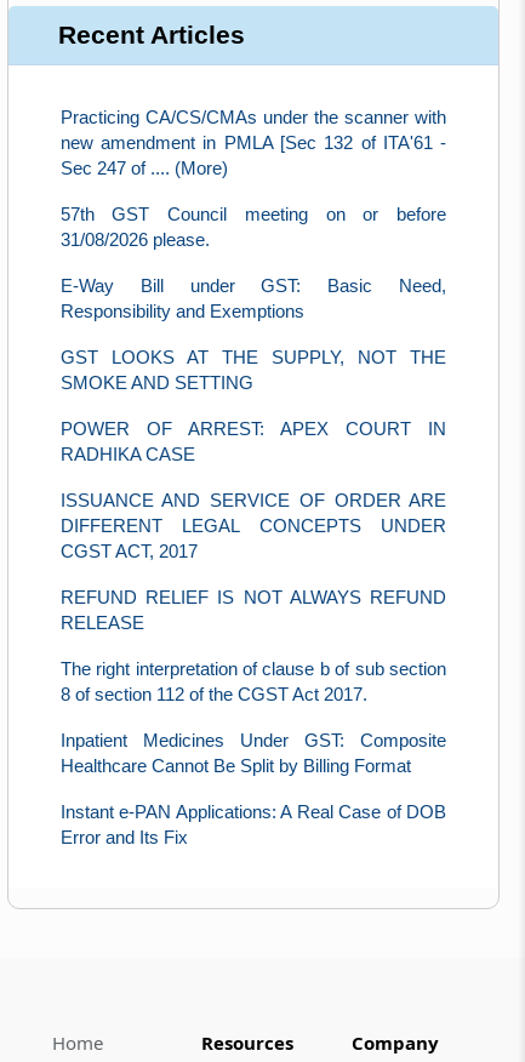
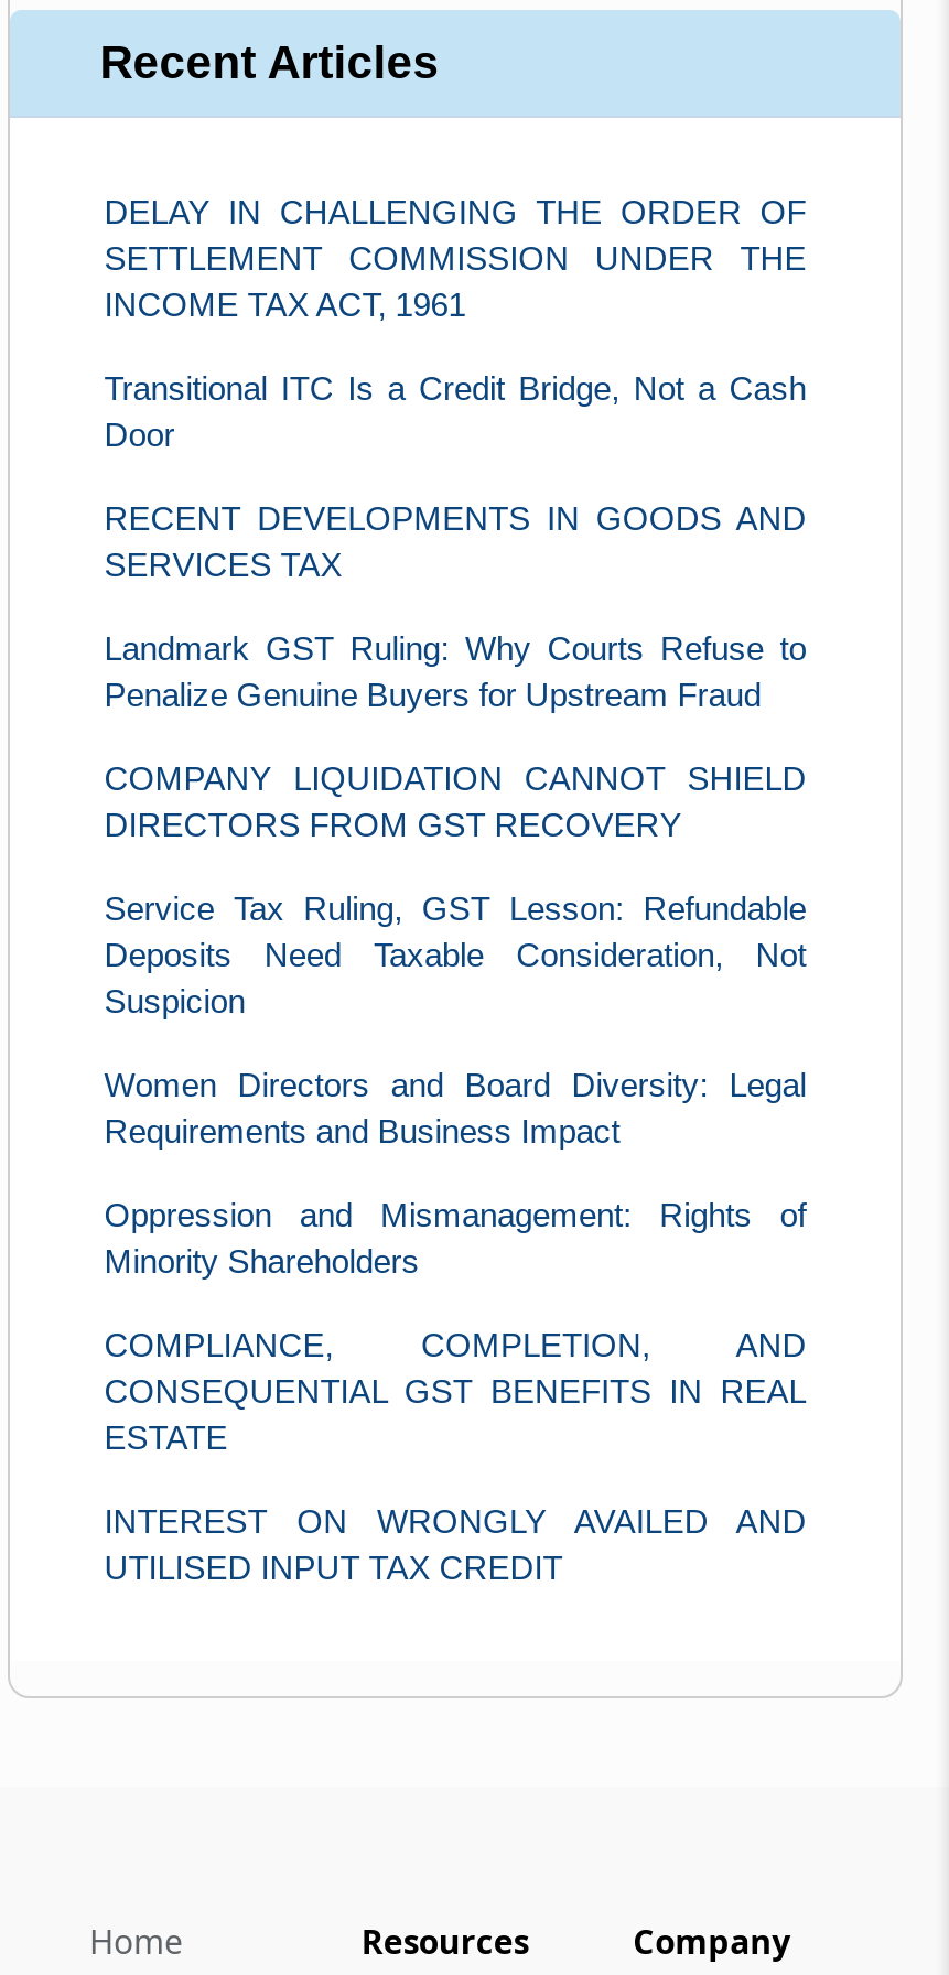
[60,106,446,178] Practicing CA/CS/CMAs under the scanner with | new amendment in PMLA [Sec 132 of ITA'61 - | Sec 247 of .... (More) -> [104,192,806,322] DELAY IN CHALLENGING THE ORDER OF | SETTLEMENT COMMISSION UNDER THE | INCOME TAX ACT, 1961
[60,203,446,249] 57th GST Council meeting on or before | 31/08/2026 please. -> [104,368,806,452] Transitional ITC Is a Credit Bridge, Not a Cash | Door
[60,275,446,321] E-Way Bill under GST: Basic Need, | Responsibility and Exemptions -> [104,498,806,582] RECENT DEVELOPMENTS IN GOODS AND | SERVICES TAX
[60,346,446,392] GST LOOKS AT THE SUPPLY, NOT THE | SMOKE AND SETTING -> [104,628,806,712] Landmark GST Ruling: Why Courts Refuse to | Penalize Genuine Buyers for Upstream Fraud
[60,418,446,464] POWER OF ARREST: APEX COURT IN | RADHIKA CASE -> [104,758,806,842] COMPANY LIQUIDATION CANNOT SHIELD | DIRECTORS FROM GST RECOVERY
[60,489,446,561] ISSUANCE AND SERVICE OF ORDER ARE | DIFFERENT LEGAL CONCEPTS UNDER | CGST ACT, 2017 -> [104,888,806,1018] Service Tax Ruling, GST Lesson: Refundable | Deposits Need Taxable Consideration, Not | Suspicion
[60,586,446,632] REFUND RELIEF IS NOT ALWAYS REFUND | RELEASE -> [104,1065,806,1148] Women Directors and Board Diversity: Legal | Requirements and Business Impact
[60,658,446,704] The right interpretation of clause b of sub section | 8 of section 112 of the CGST Act 2017. -> [104,1195,806,1278] Oppression and Mismanagement: Rights of | Minority Shareholders
[60,729,446,775] Inpatient Medicines Under GST: Composite | Healthcare Cannot Be Split by Billing Format -> [104,1325,806,1455] COMPLIANCE, COMPLETION, AND | CONSEQUENTIAL GST BENEFITS IN REAL | ESTATE
[60,801,446,847] Instant e-PAN Applications: A Real Case of DOB | Error and Its Fix -> [104,1501,806,1585] INTEREST ON WRONGLY AVAILED AND | UTILISED INPUT TAX CREDIT

